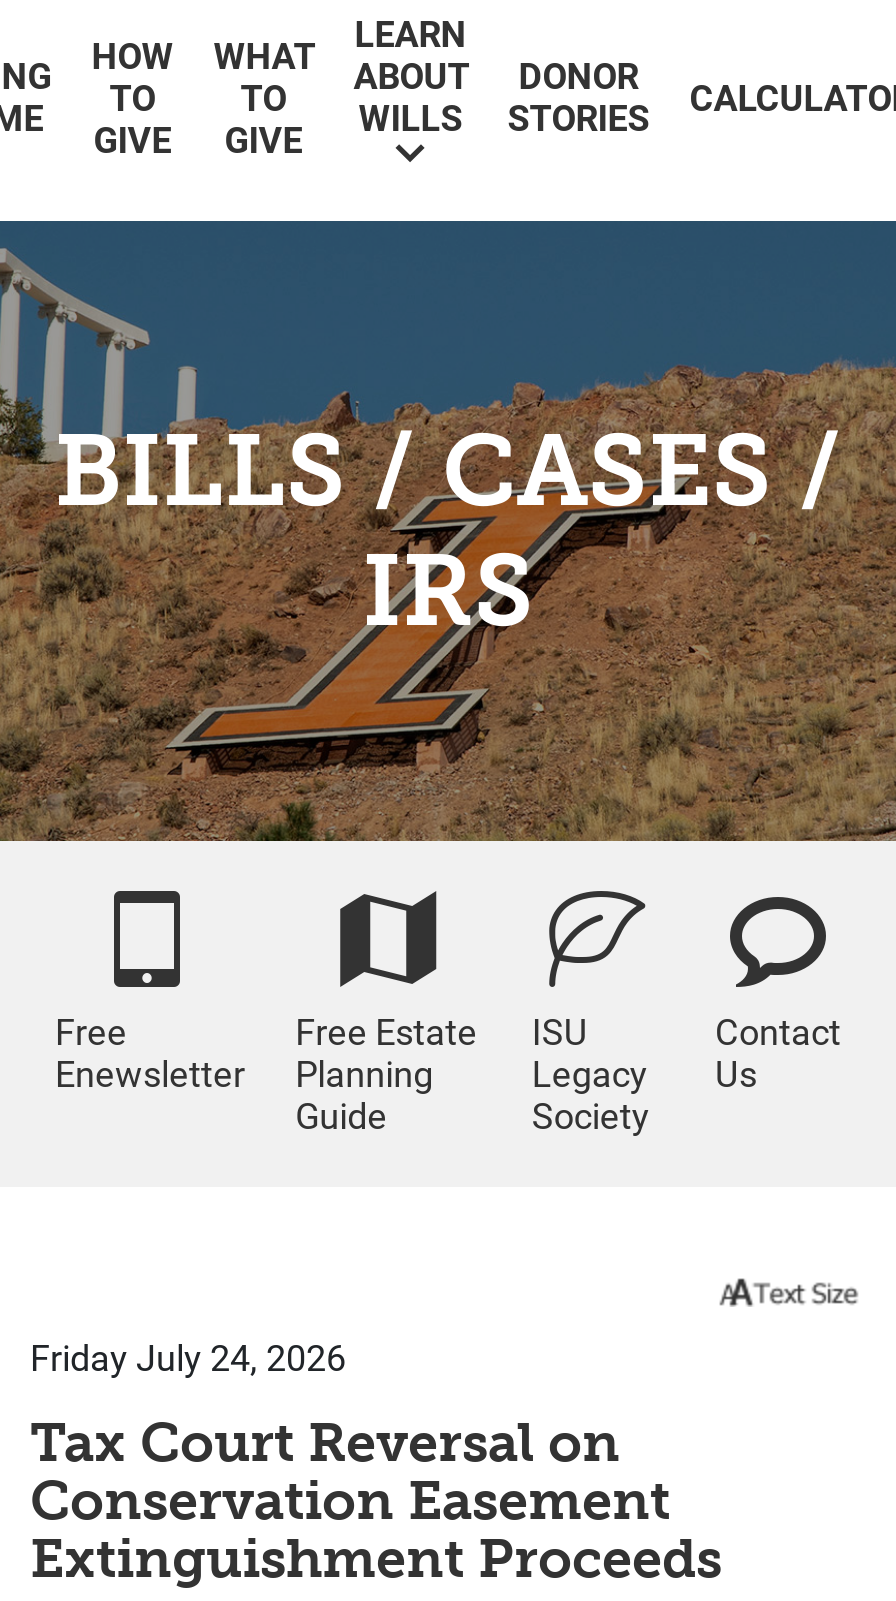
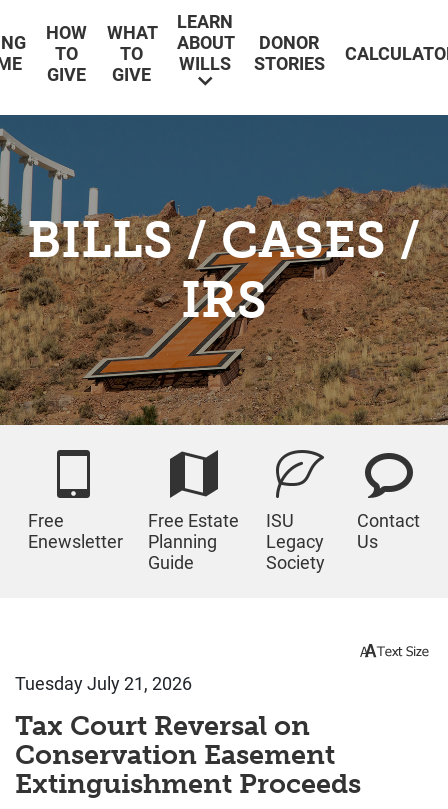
[30,1337,346,1379] Friday July 24, 2026 -> [15,673,192,694] Tuesday July 21, 2026

